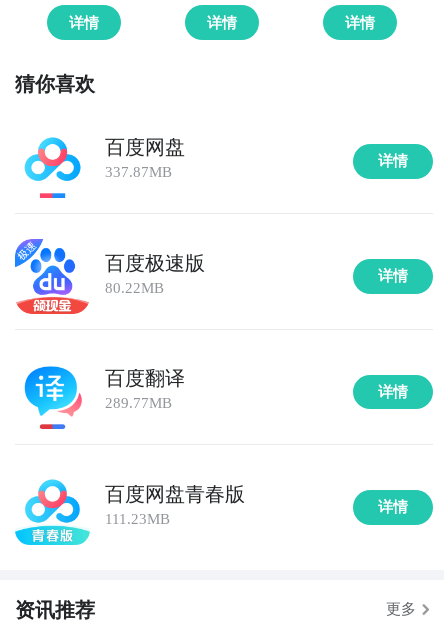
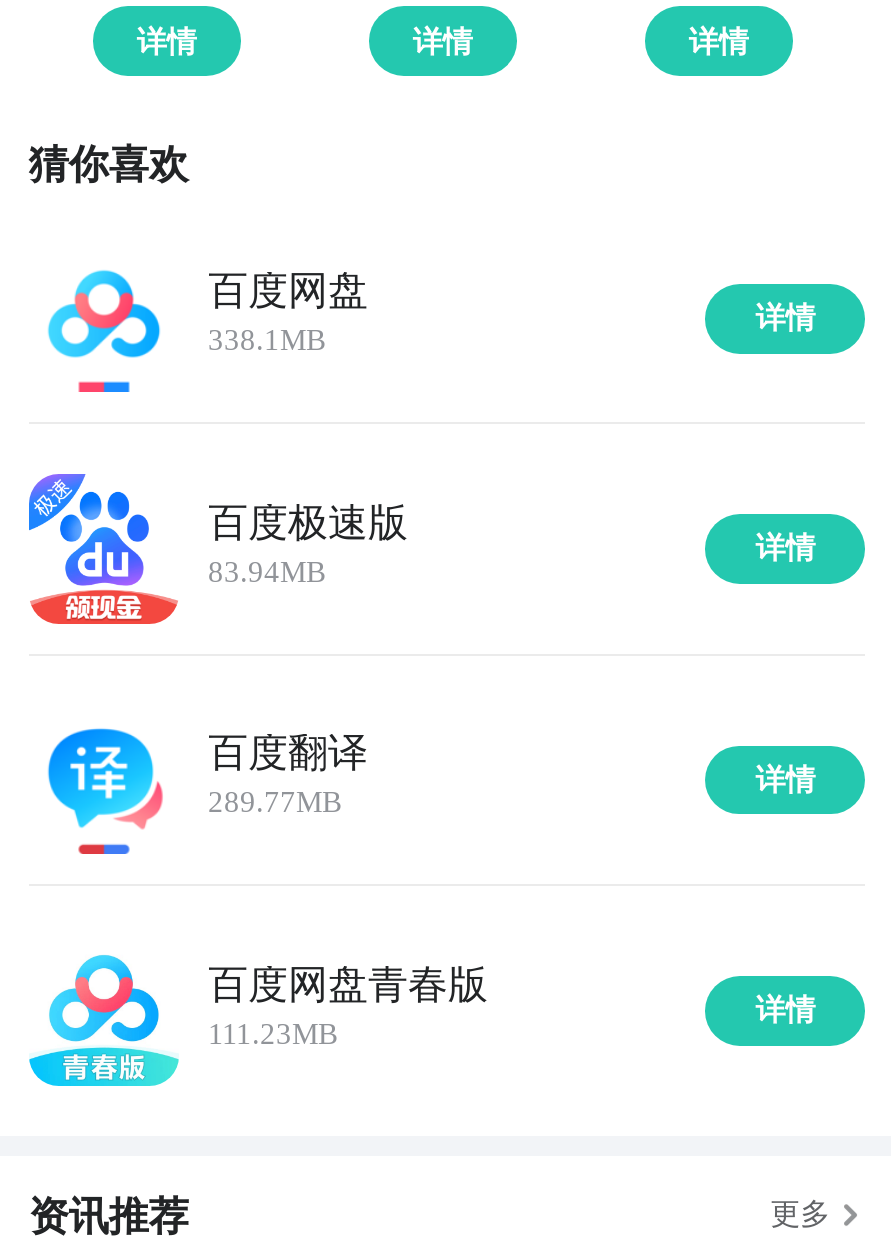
[104,164,171,180] 337.87MB -> [208,324,326,356] 338.1MB
[104,280,163,296] 80.22MB -> [208,555,326,587] 83.94MB

